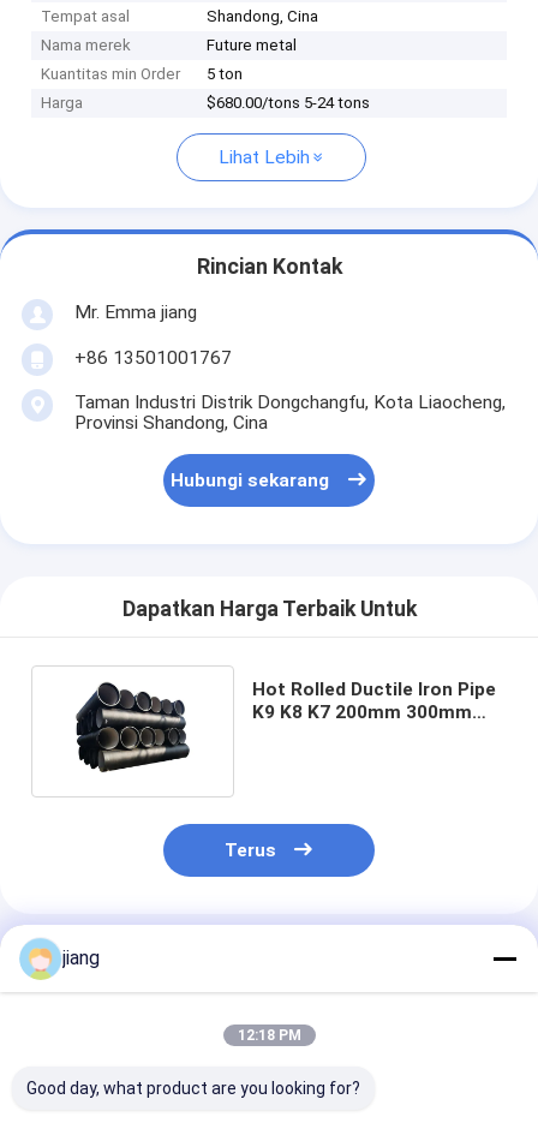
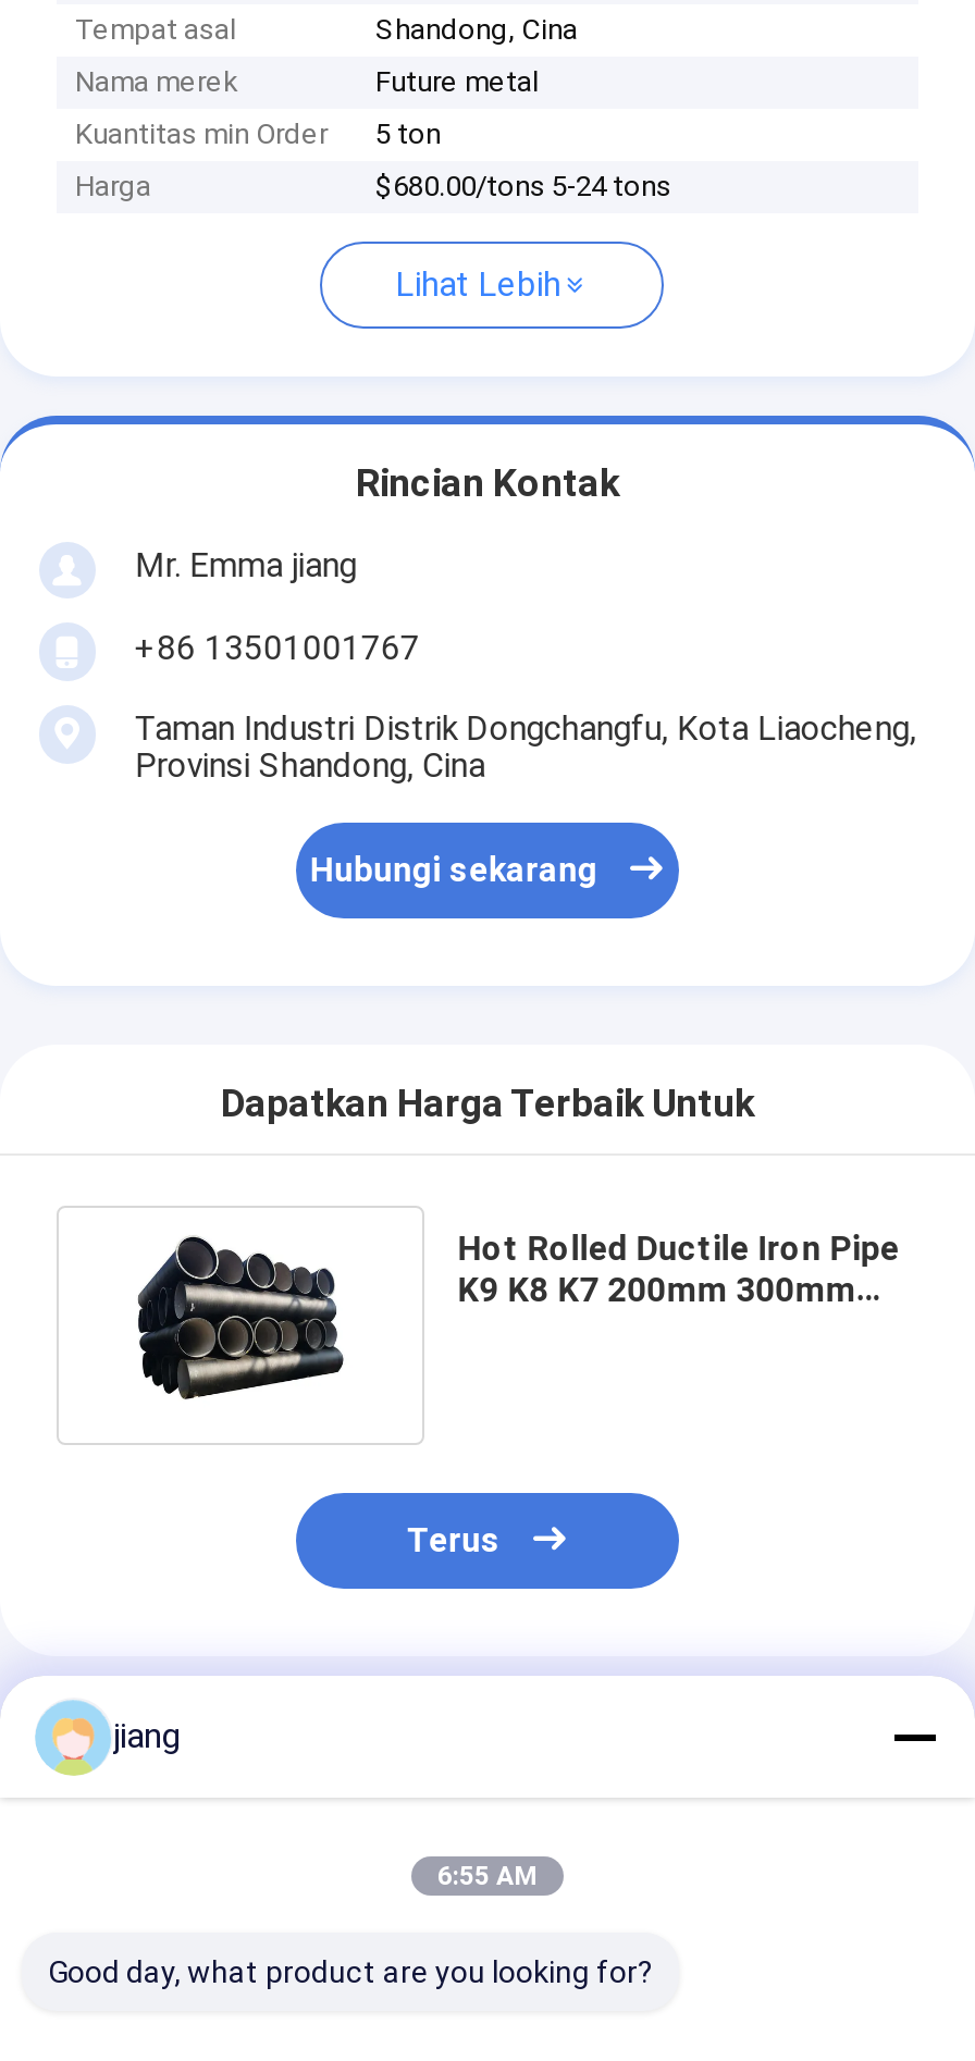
[237,1027,301,1044] 12:18 PM -> [437,1861,538,1891] 6:55 AM

